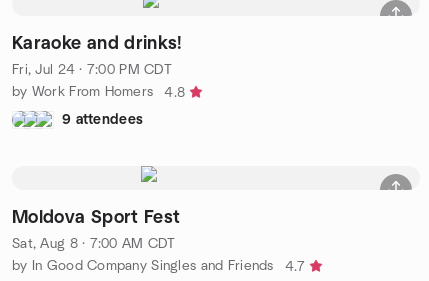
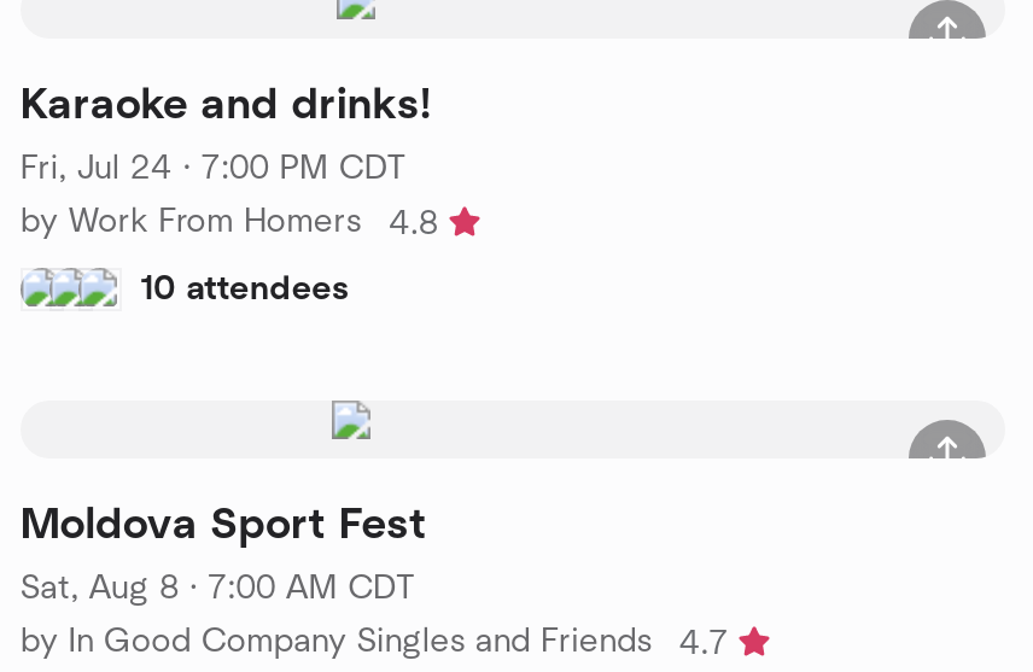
[62,112,143,126] 9 attendees -> [141,271,350,305] 10 attendees

